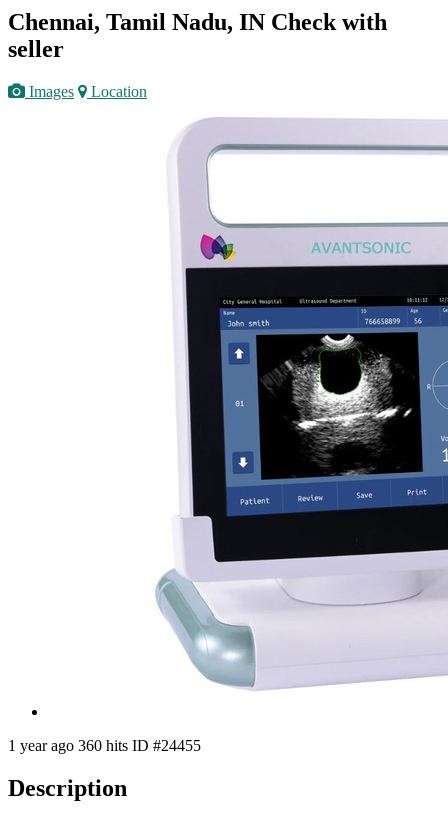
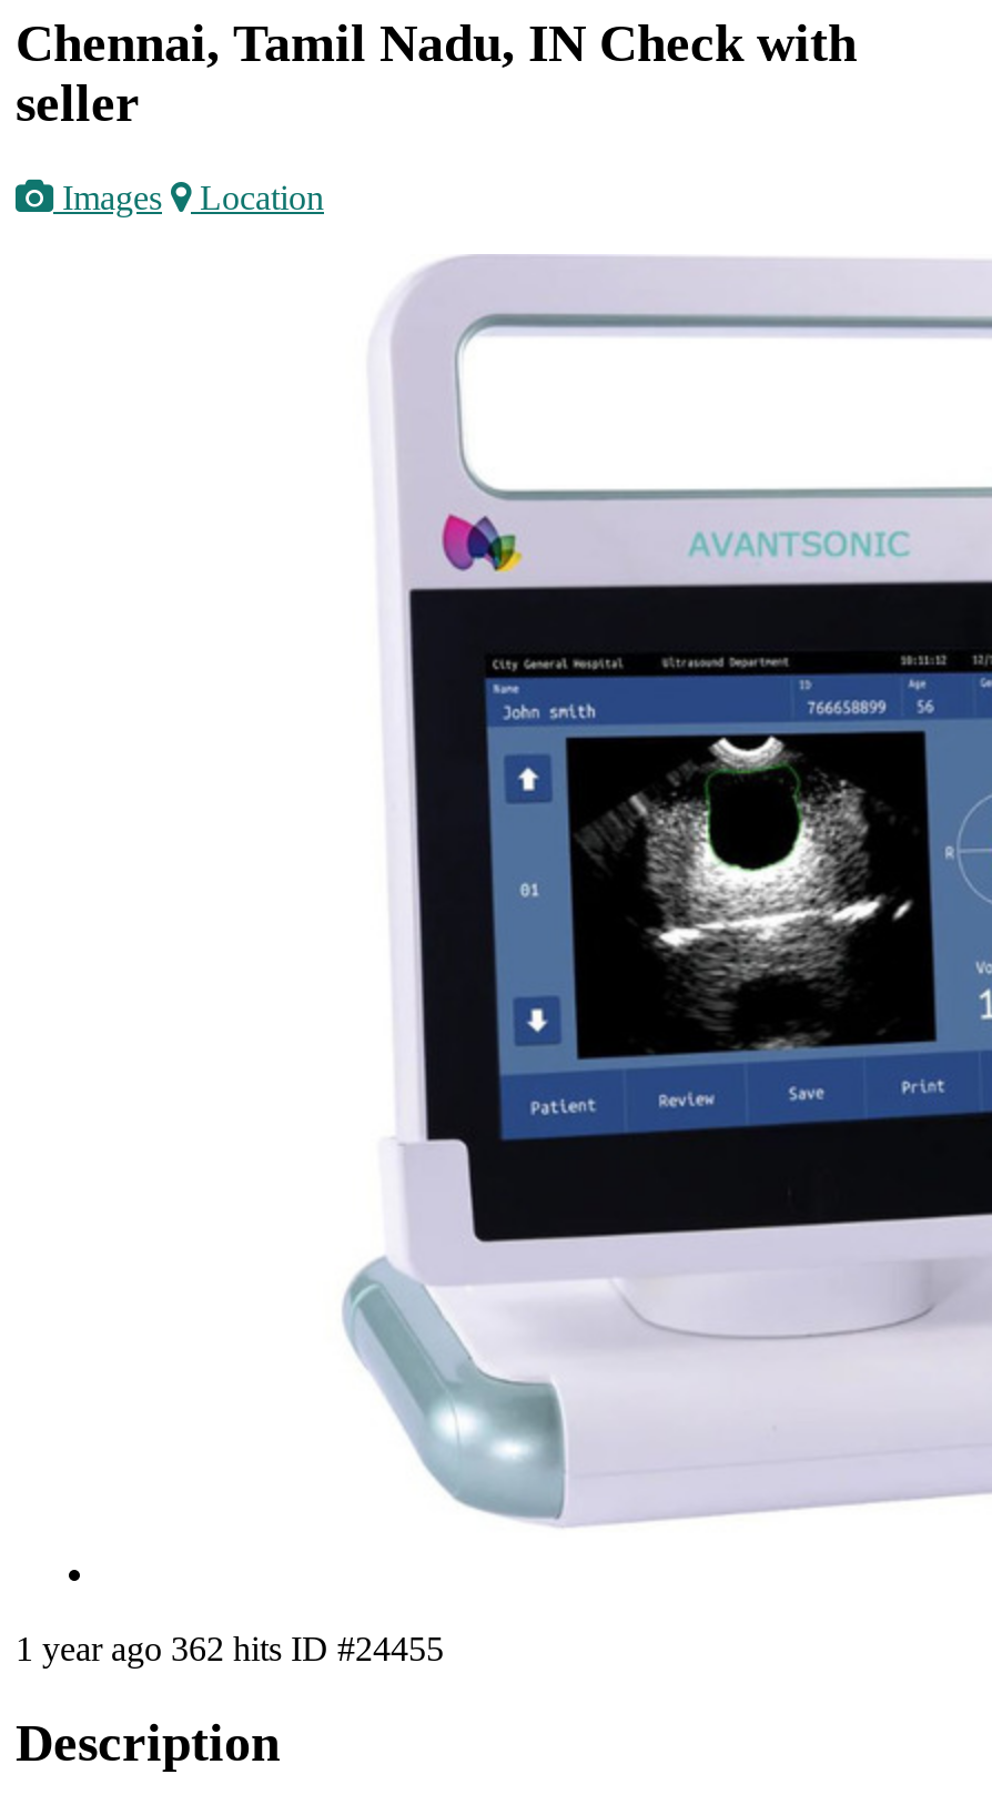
[8,737,201,754] 1 year ago 360 hits ID #24455 -> [16,1629,444,1667] 1 year ago 362 hits ID #24455

